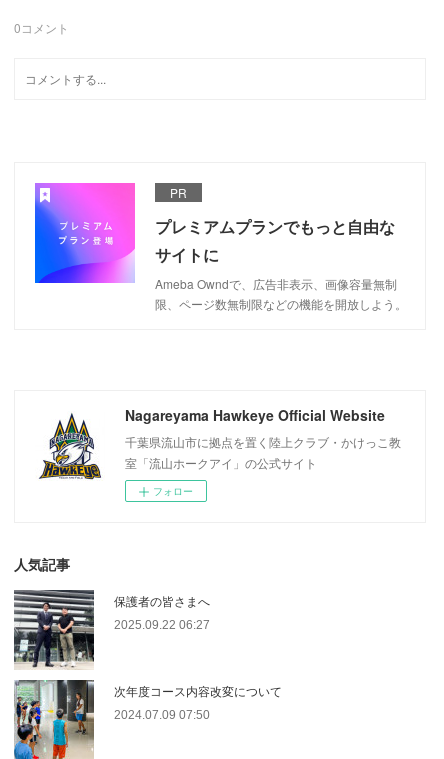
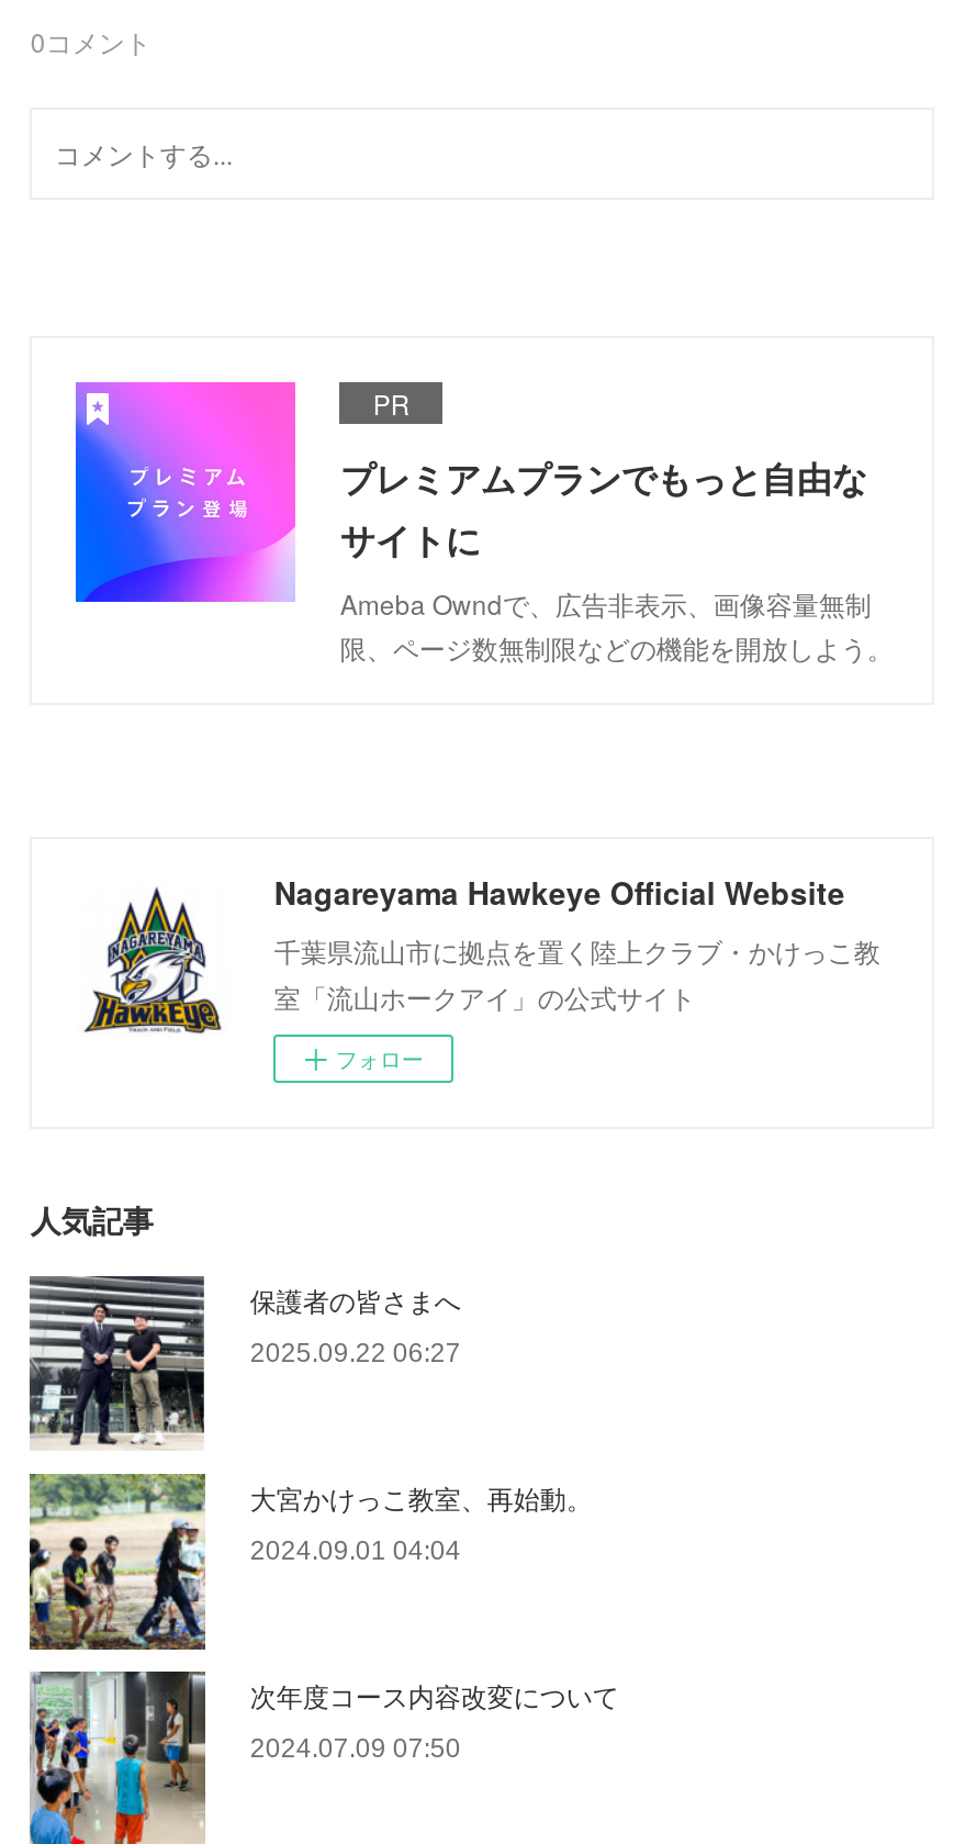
none -> [27,1473,593,1653] [image] | 大宮かけっこ教室、再始動。 | 2024.09.01 04:04

